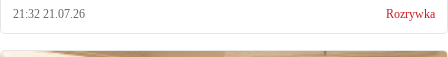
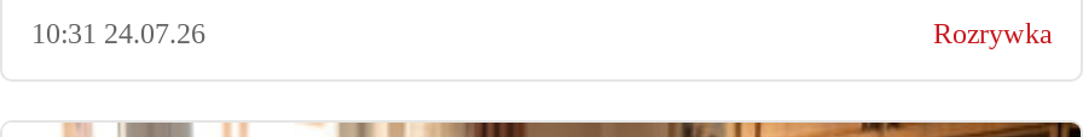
[13,6,85,20] 21:32 21.07.26 -> [31,16,205,49] 10:31 24.07.26

